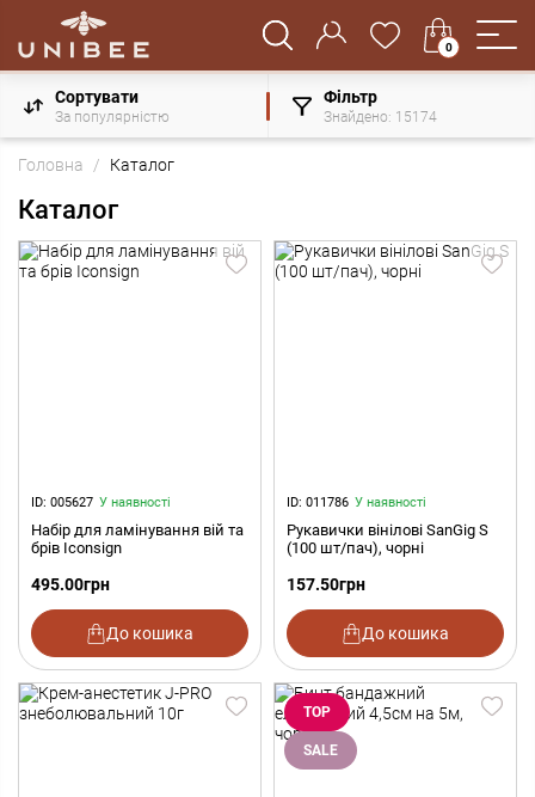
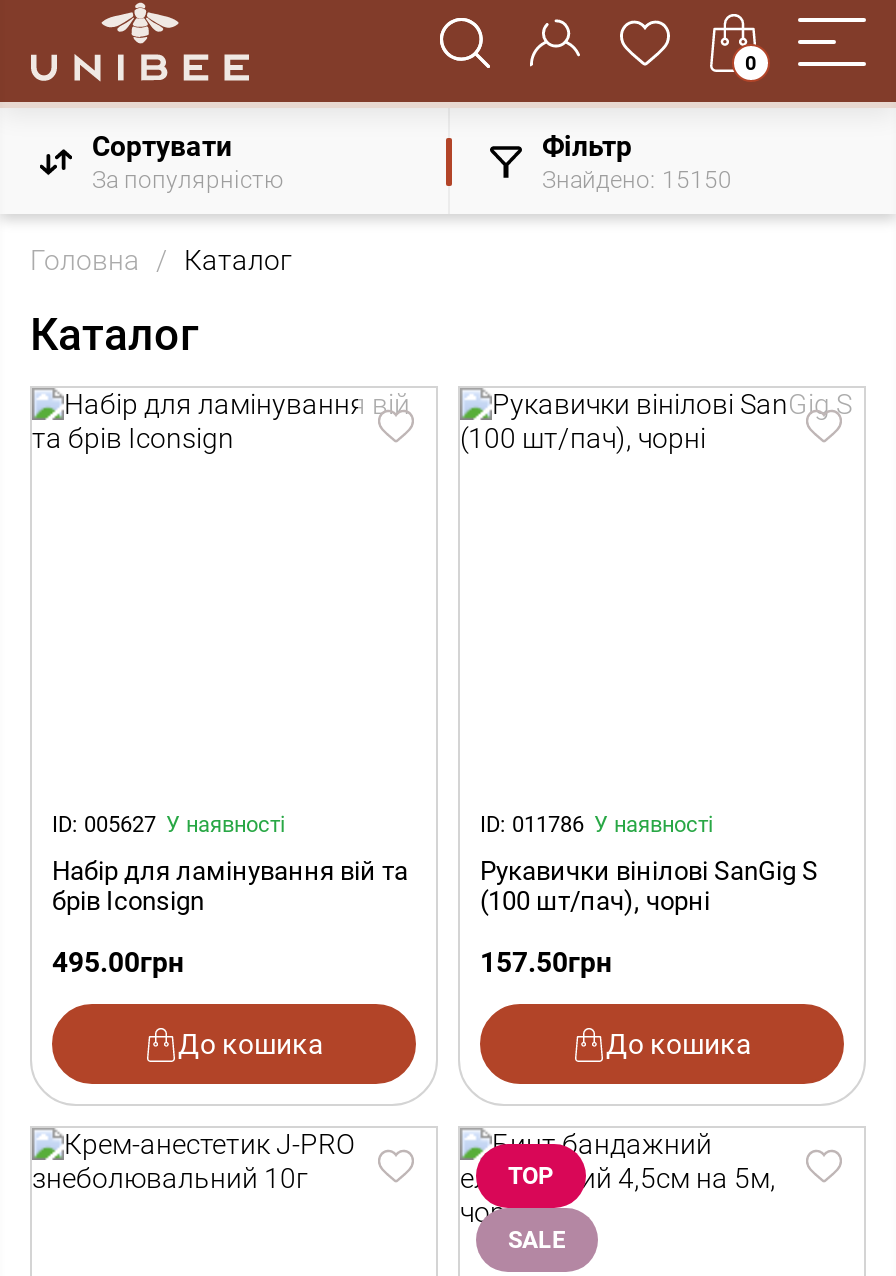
[324,109,437,125] Знайдено: 15174 -> [542,166,732,194] Знайдено: 15150

